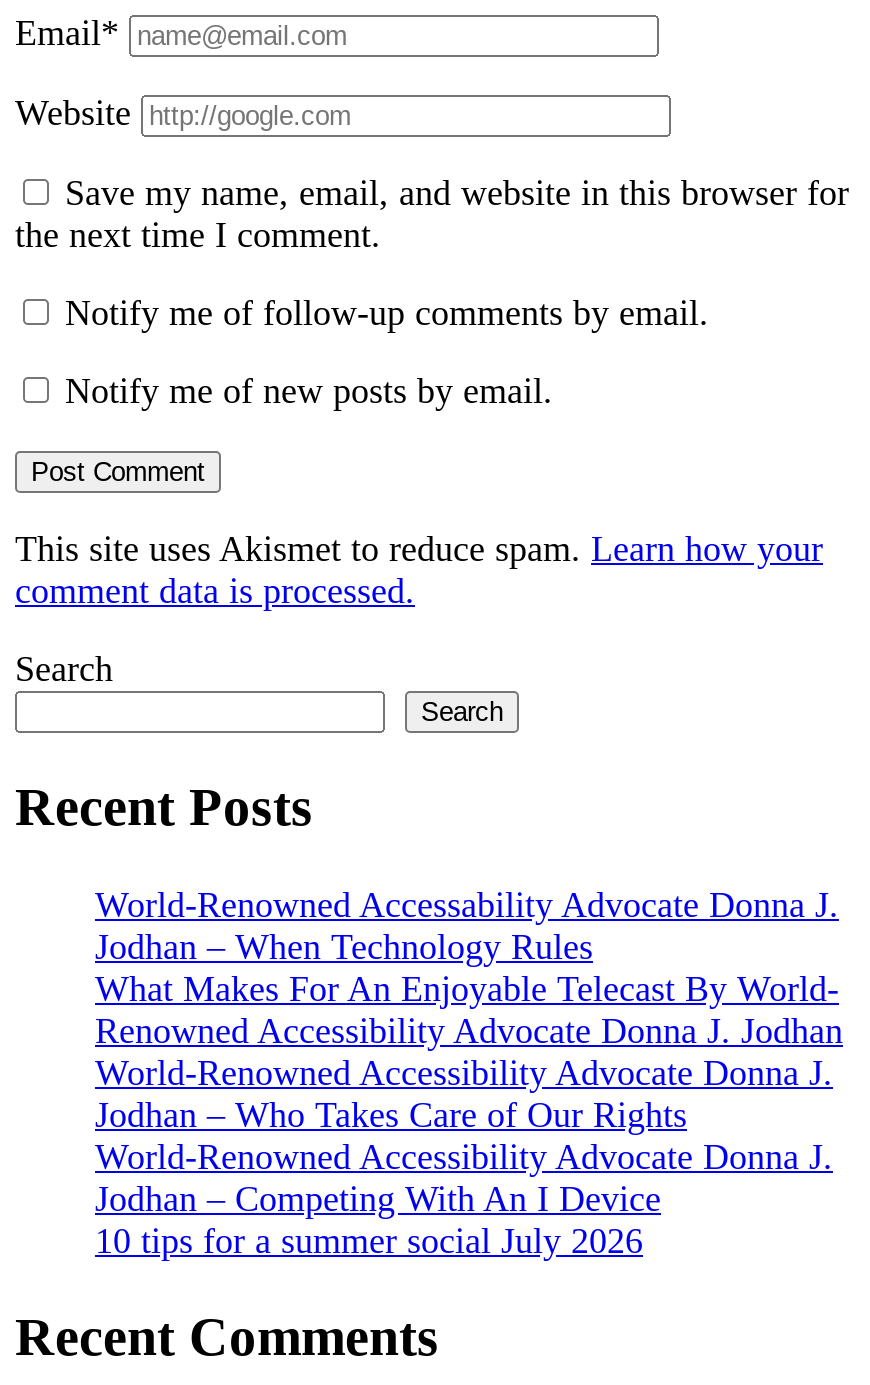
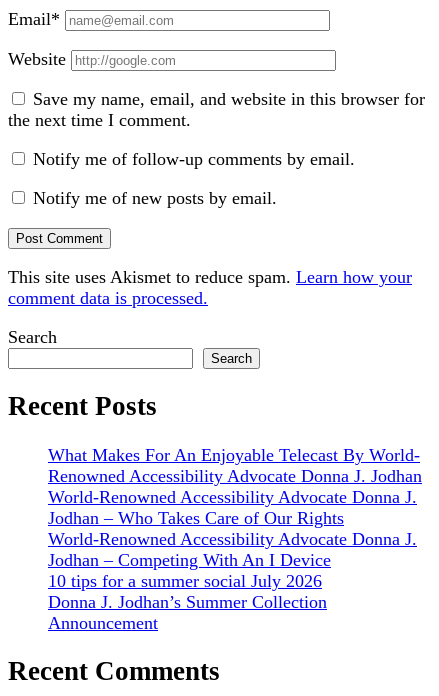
[95,884,839,966] World-Renowned Accessability Advocate Donna J. | Jodhan – When Technology Rules -> none
moved [95,968,843,1260] -> [48,445,422,591]: What Makes For An Enjoyable Telecast By World- | Renowned Accessibility Advocate Donna J. Jodhan | World-Renowned Accessibility Advocate Donna J. | Jodhan – Who Takes Care of Our Rights | World-Renowned Accessibility Advocate Donna J. | Jodhan – Competing With An I Device | 10 tips for a summer social July 2026
none -> [48,592,327,633] Donna J. Jodhan’s Summer Collection | Announcement

